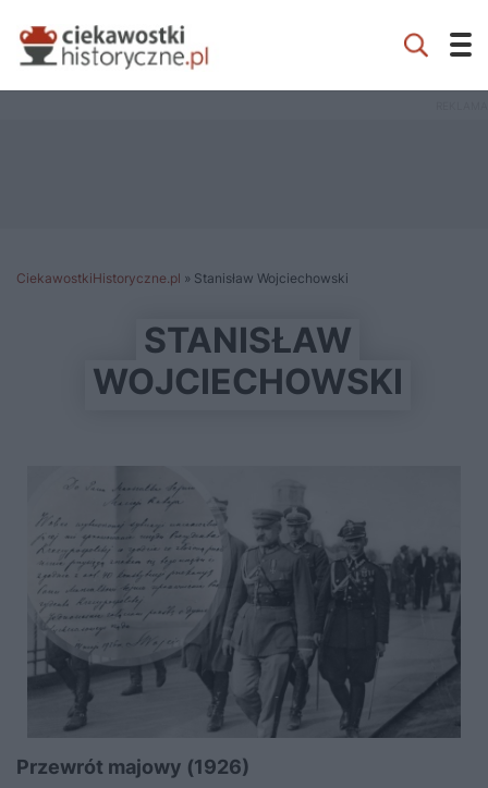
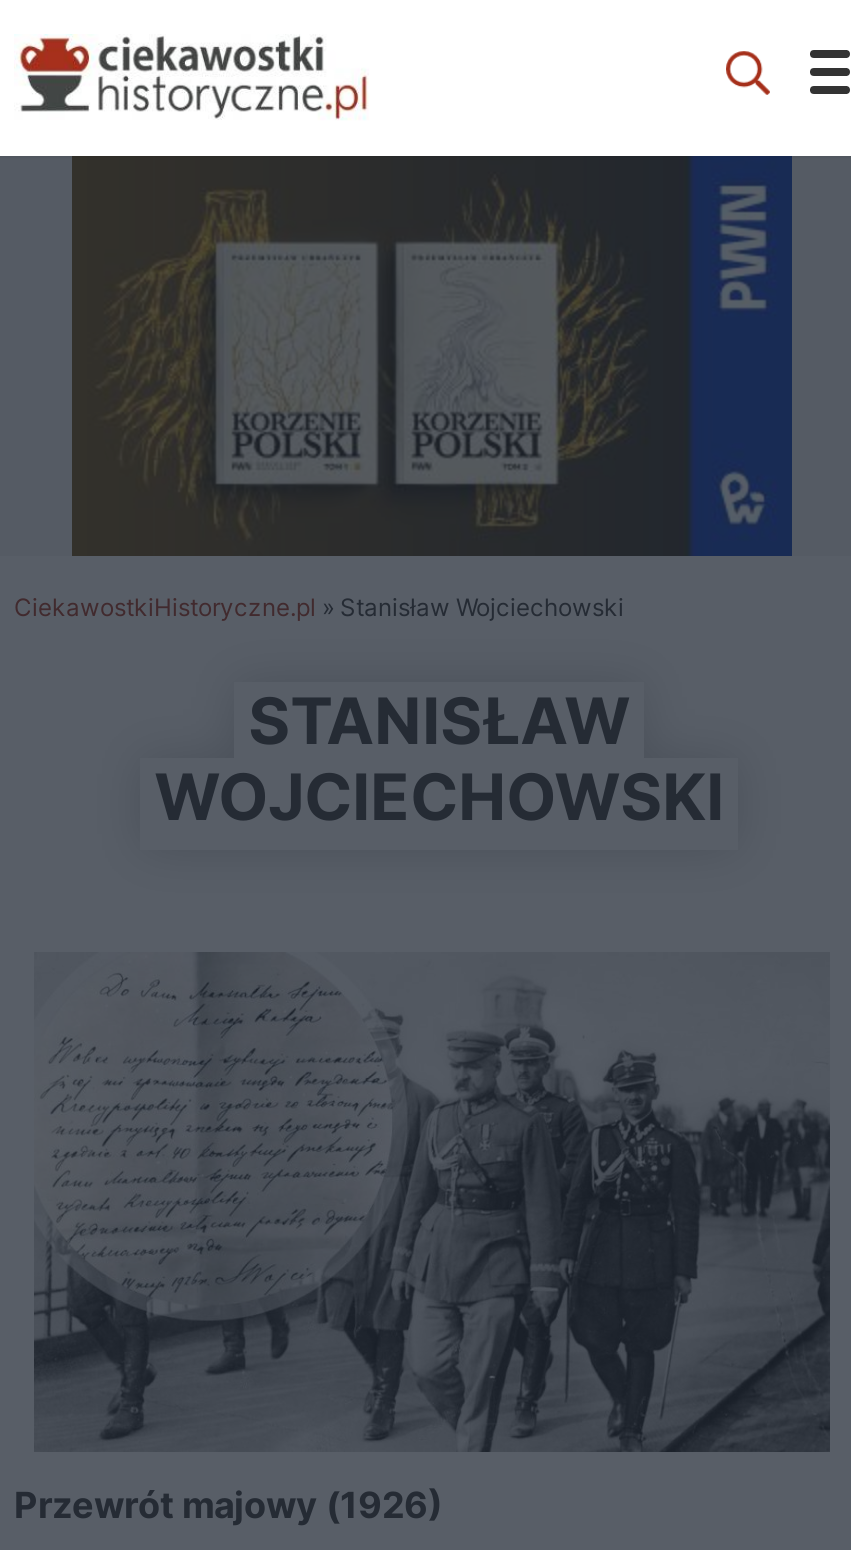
none -> [72,158,792,556] [image]

